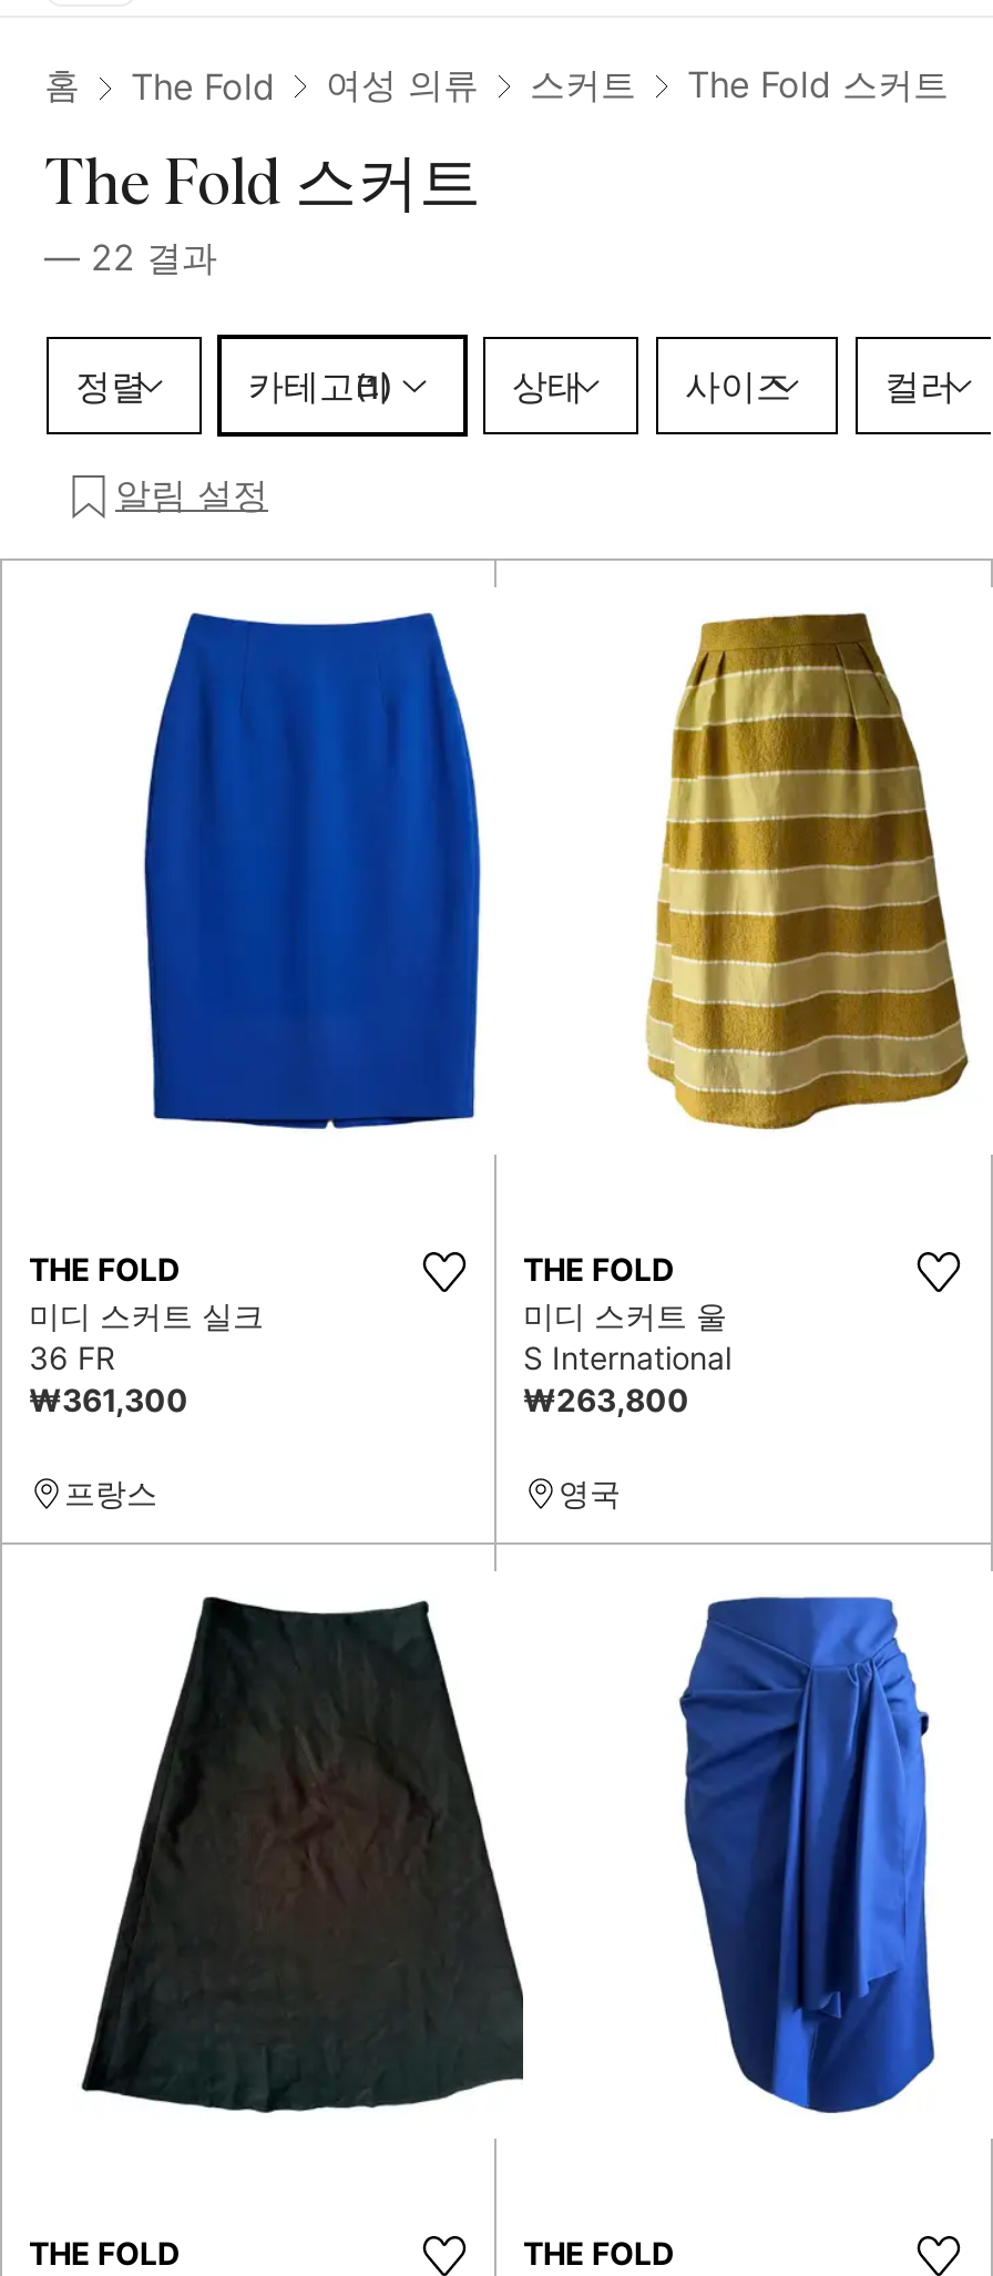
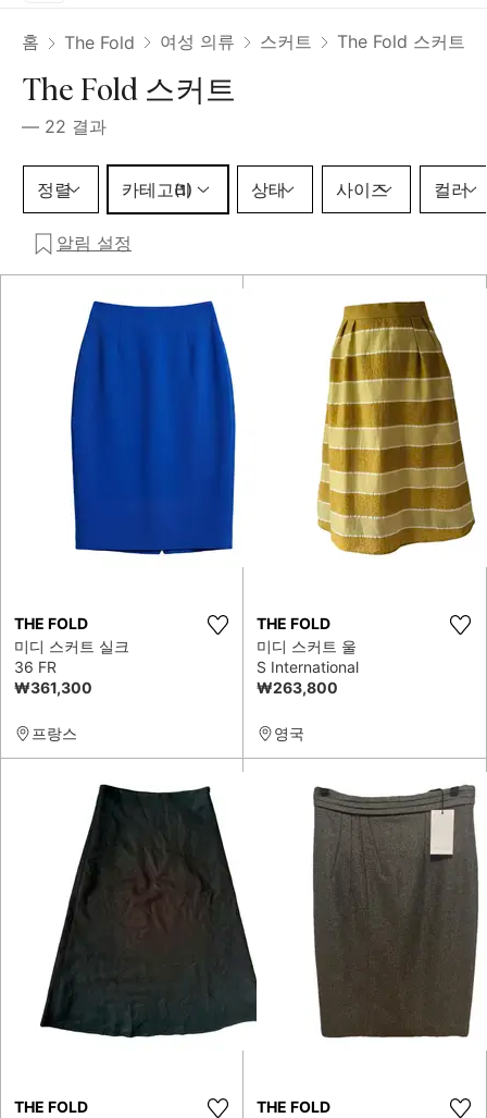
[638,1596,975,2114] [image] -> [312,784,479,1039] [image]

